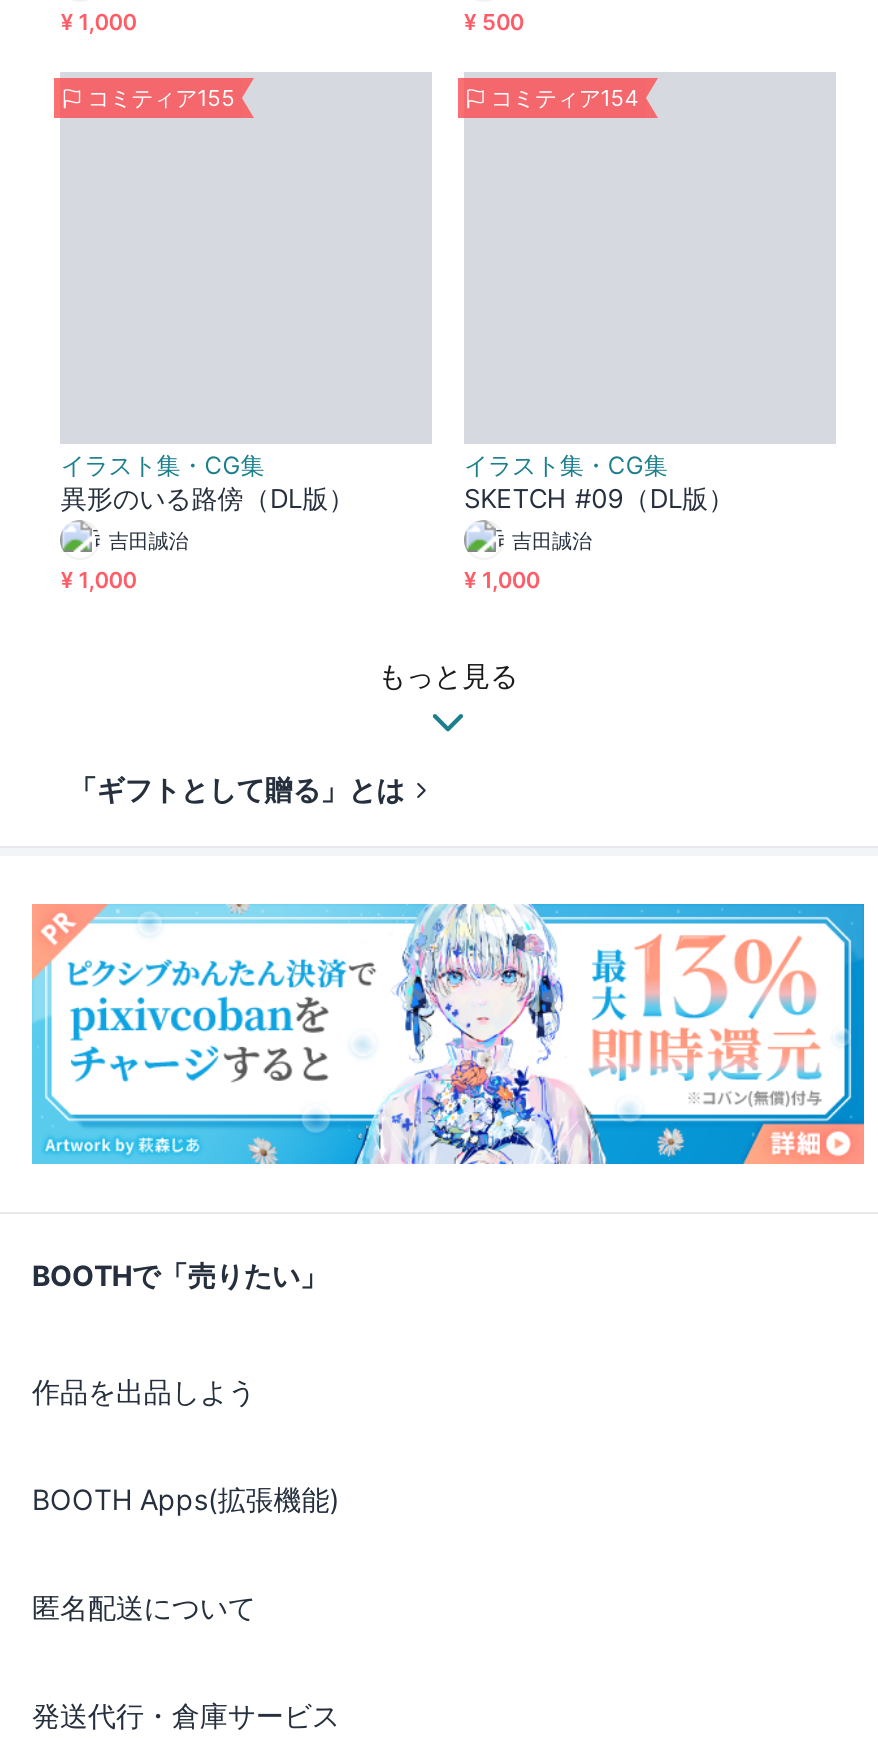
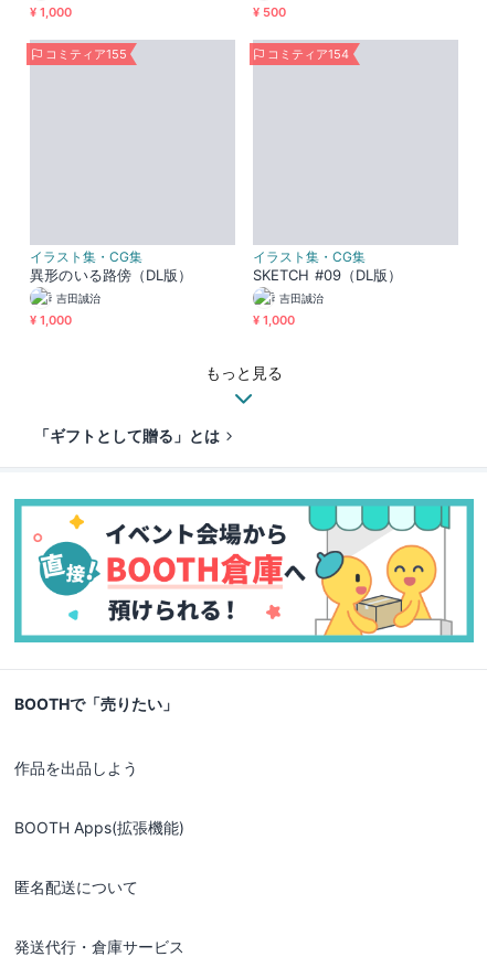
[30,902,866,1166] [image] -> [13,498,475,644] [image]

